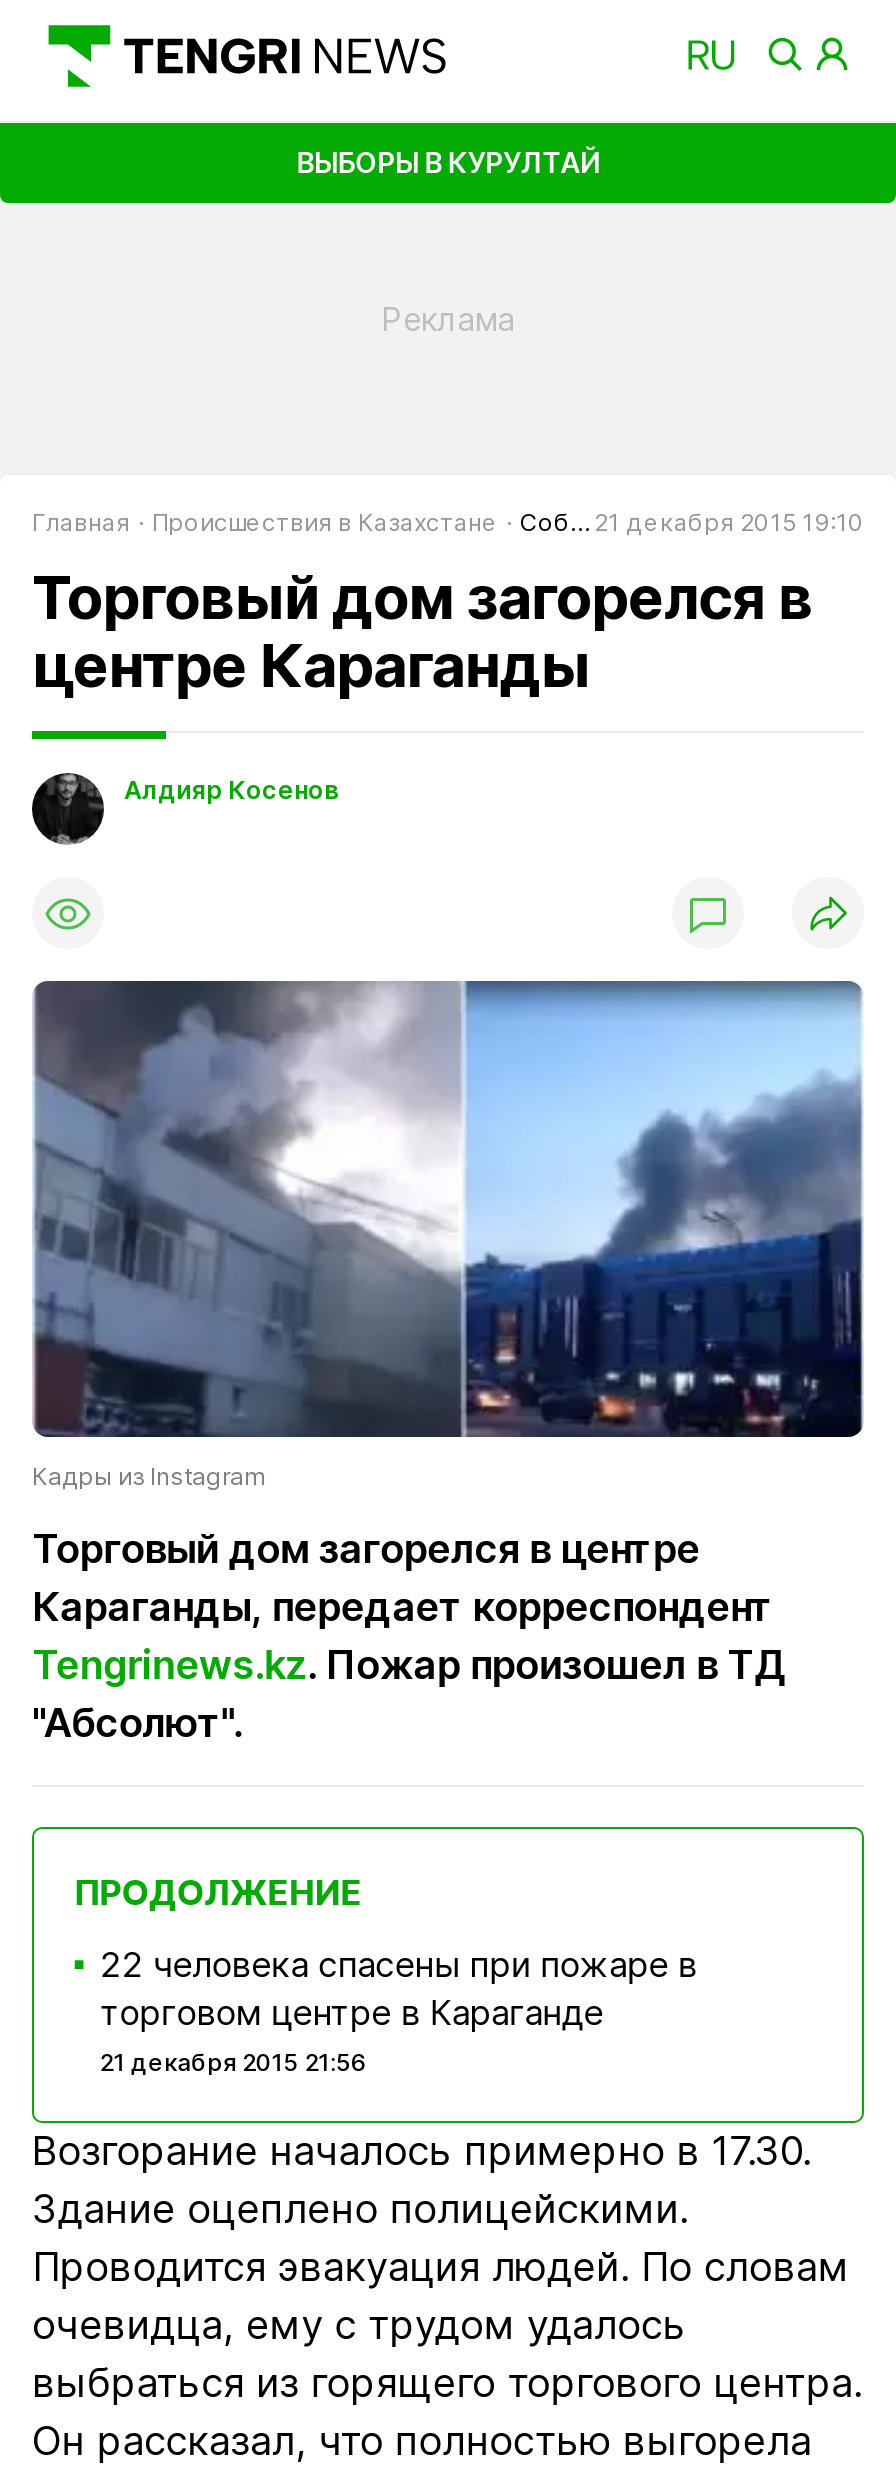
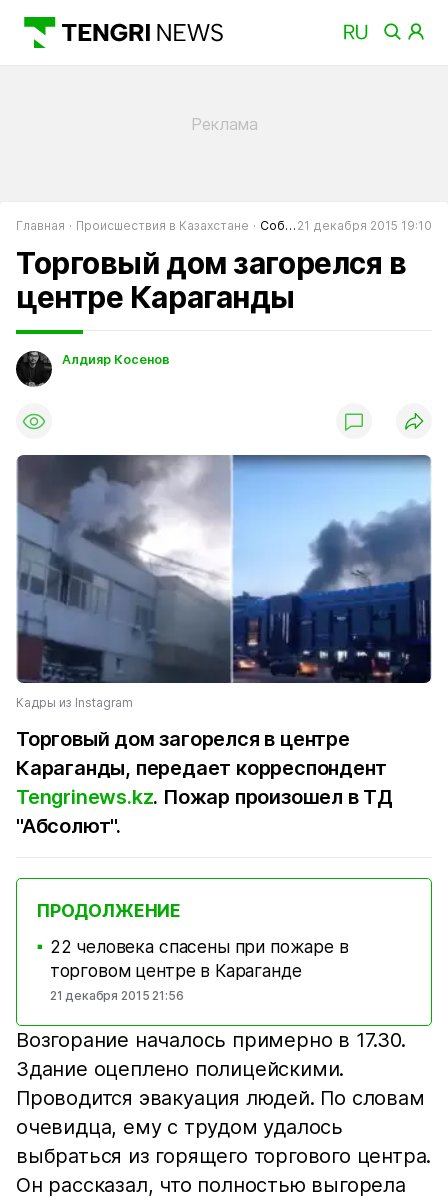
[296,144,600,178] ВЫБОРЫ В КУРУЛТАЙ -> none

